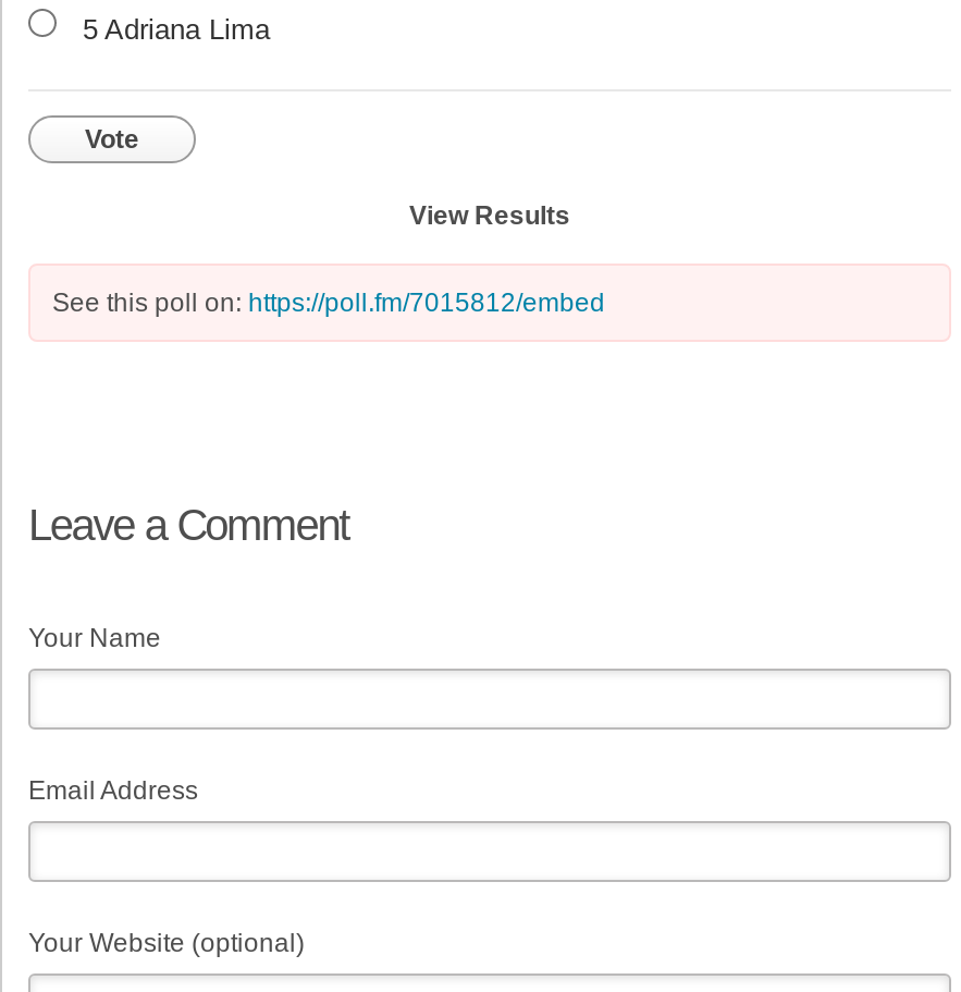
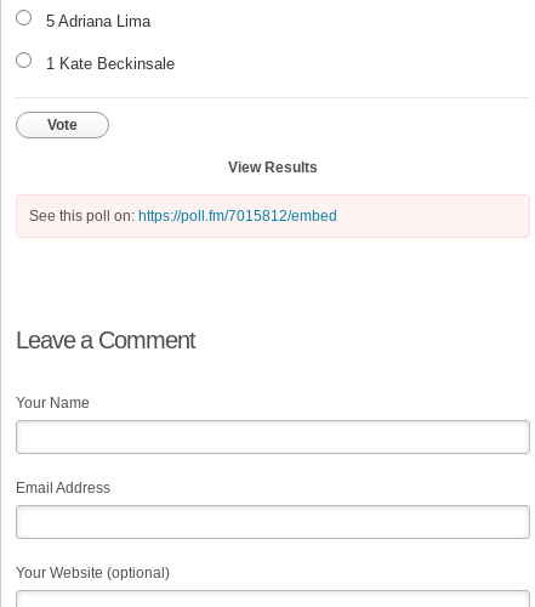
none -> [46,55,175,73] 1 Kate Beckinsale

